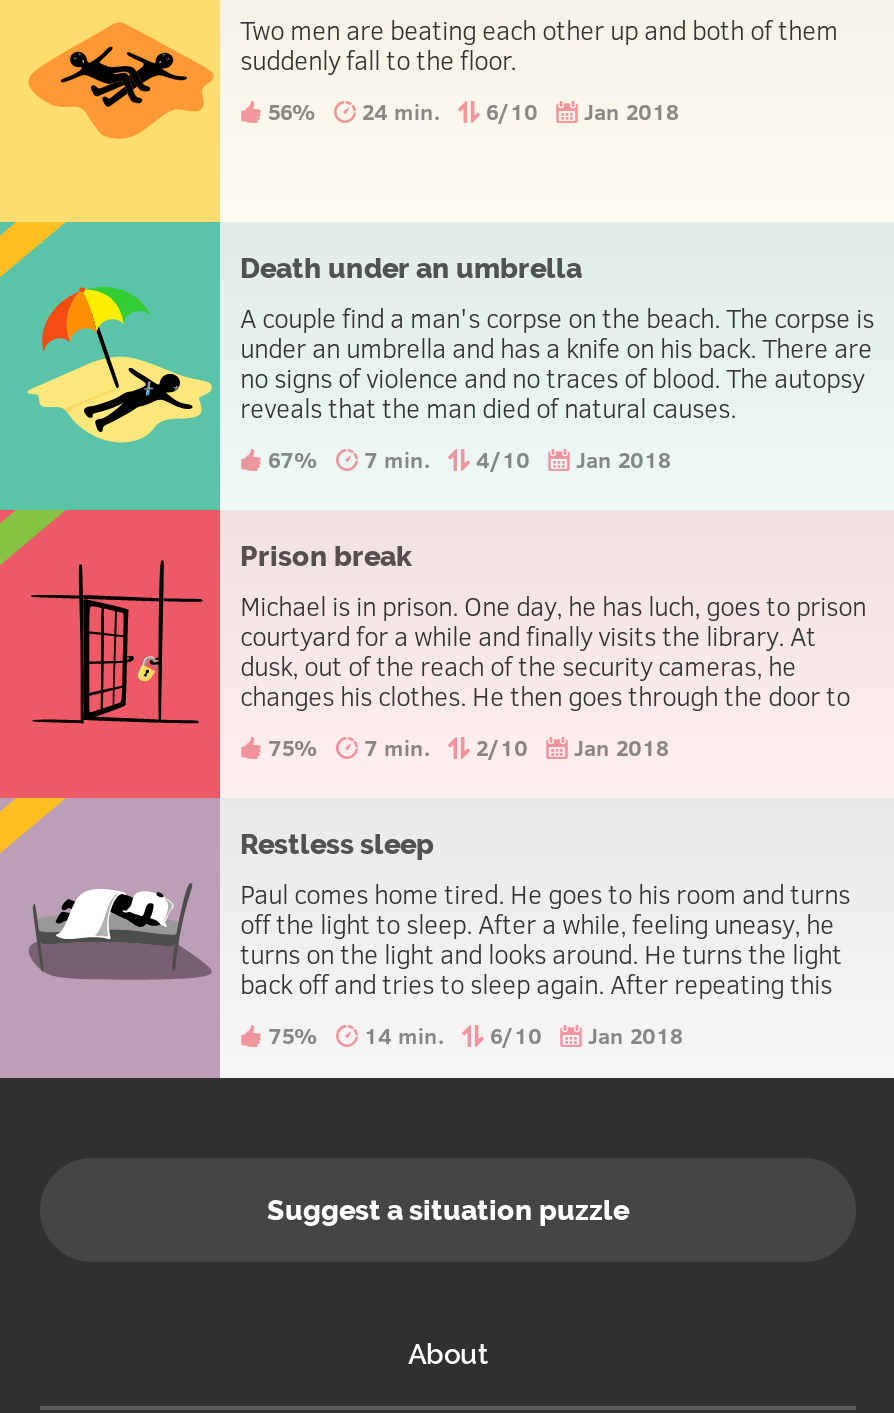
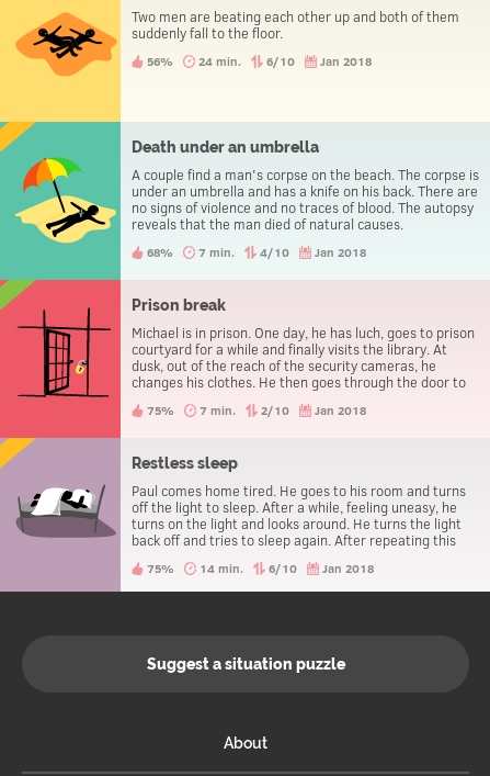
[268,444,670,474] 67% 7 min. 4/10 Jan 2018 -> [147,244,366,260] 68% 7 min. 4/10 Jan 2018

